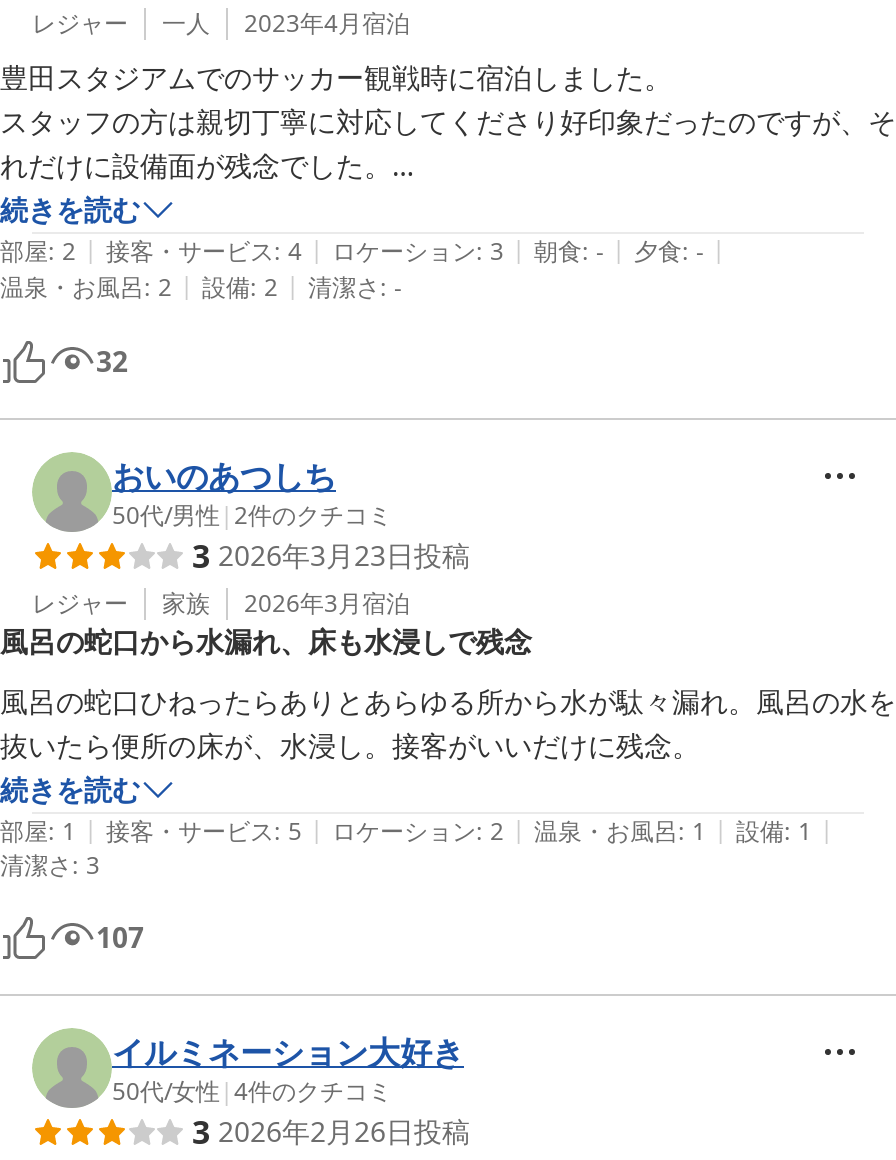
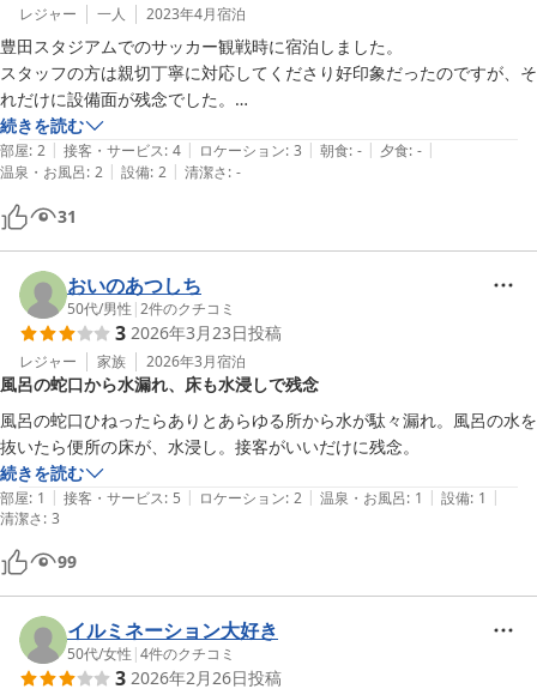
[96,342,128,380] 32 -> [58,205,77,228] 31
[96,918,144,956] 107 -> [58,550,77,573] 99

